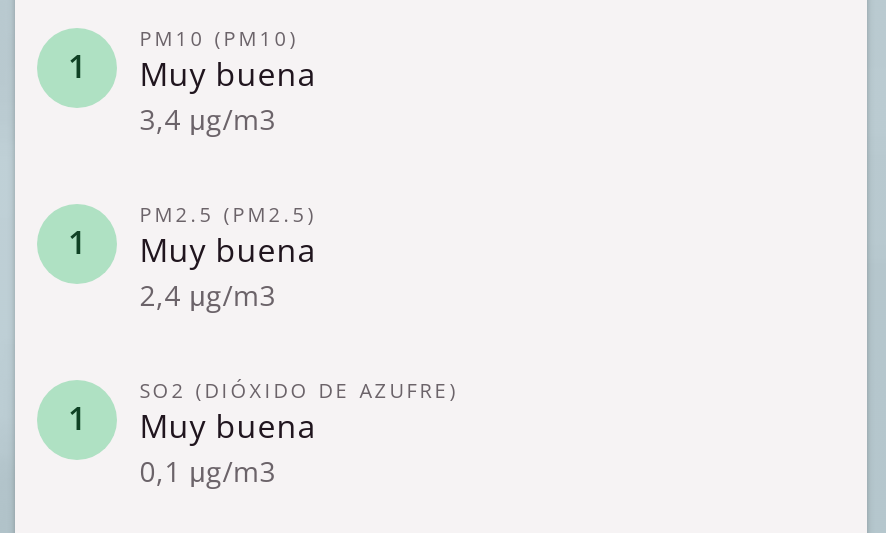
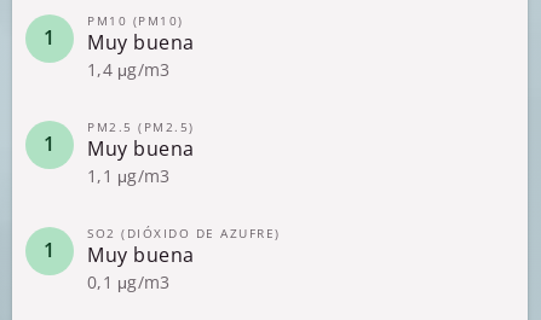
[139,100,276,138] 3,4 μg/m3 -> [87,58,170,81] 1,4 μg/m3
[139,276,276,314] 2,4 μg/m3 -> [87,164,170,187] 1,1 μg/m3

